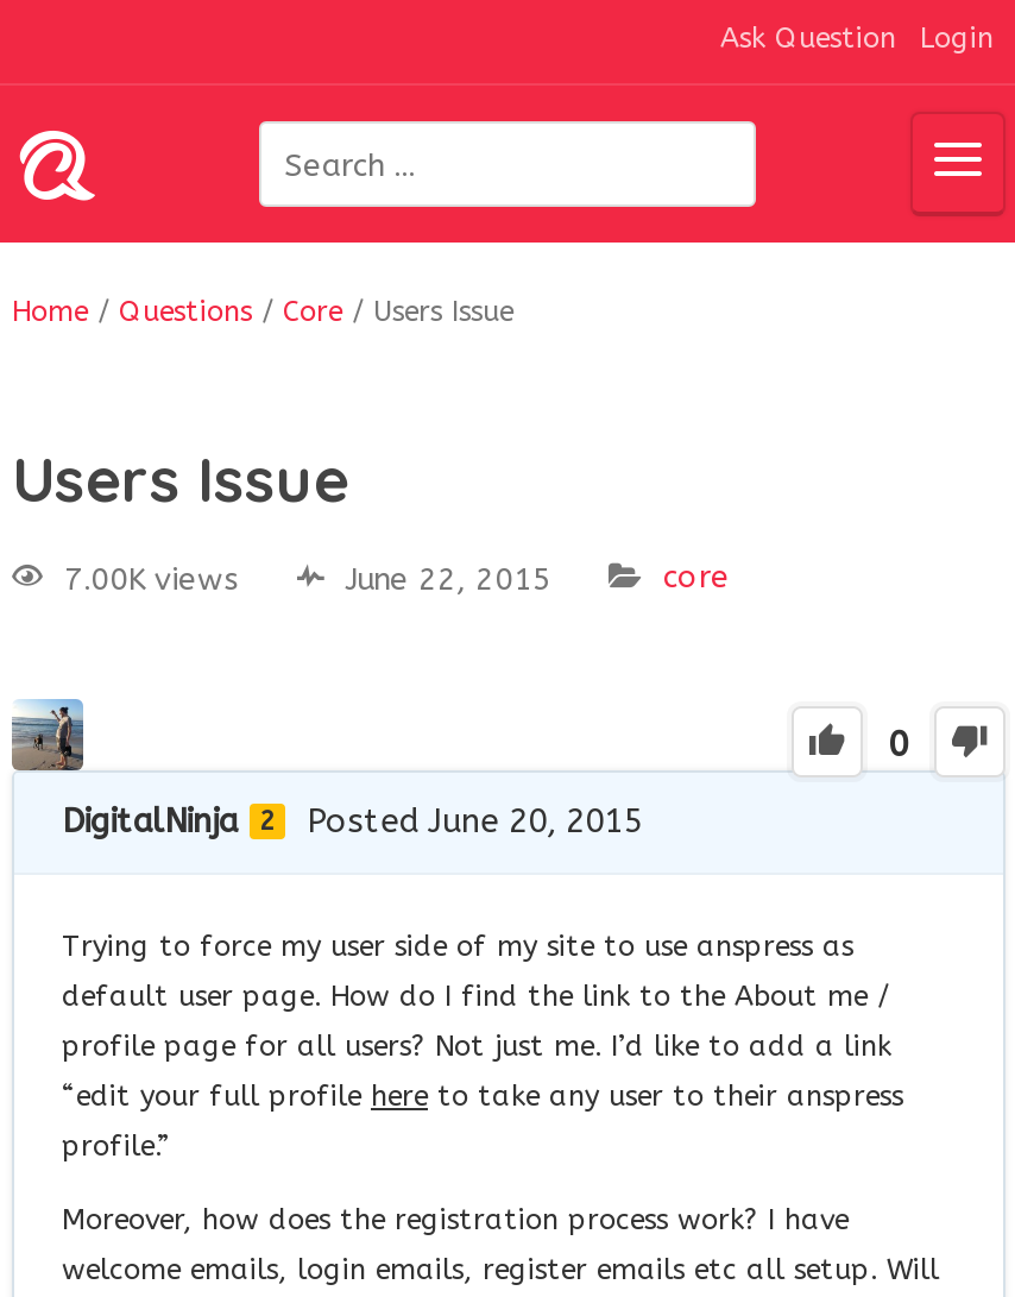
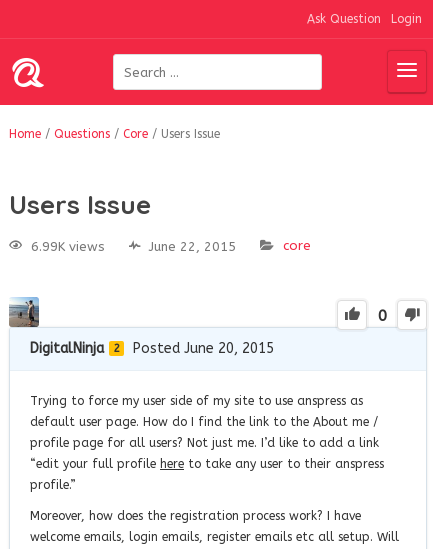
[64,560,240,596] 7.00K views -> [31,239,105,254] 6.99K views

